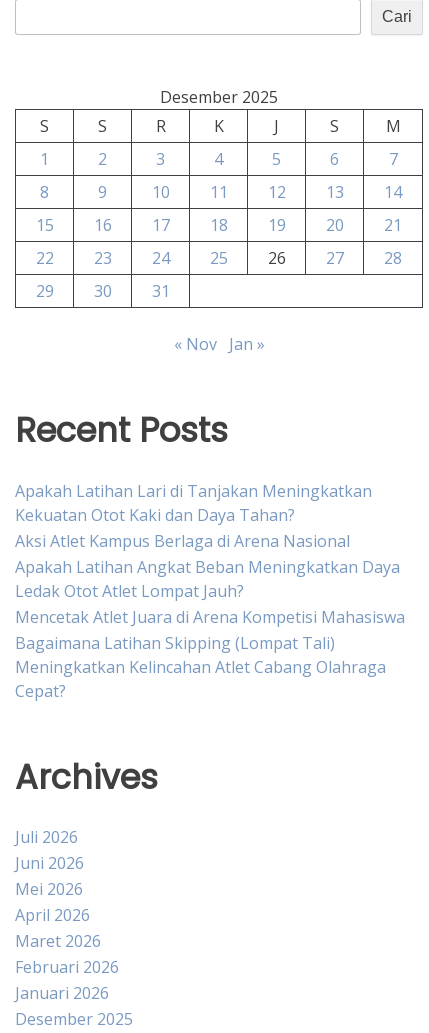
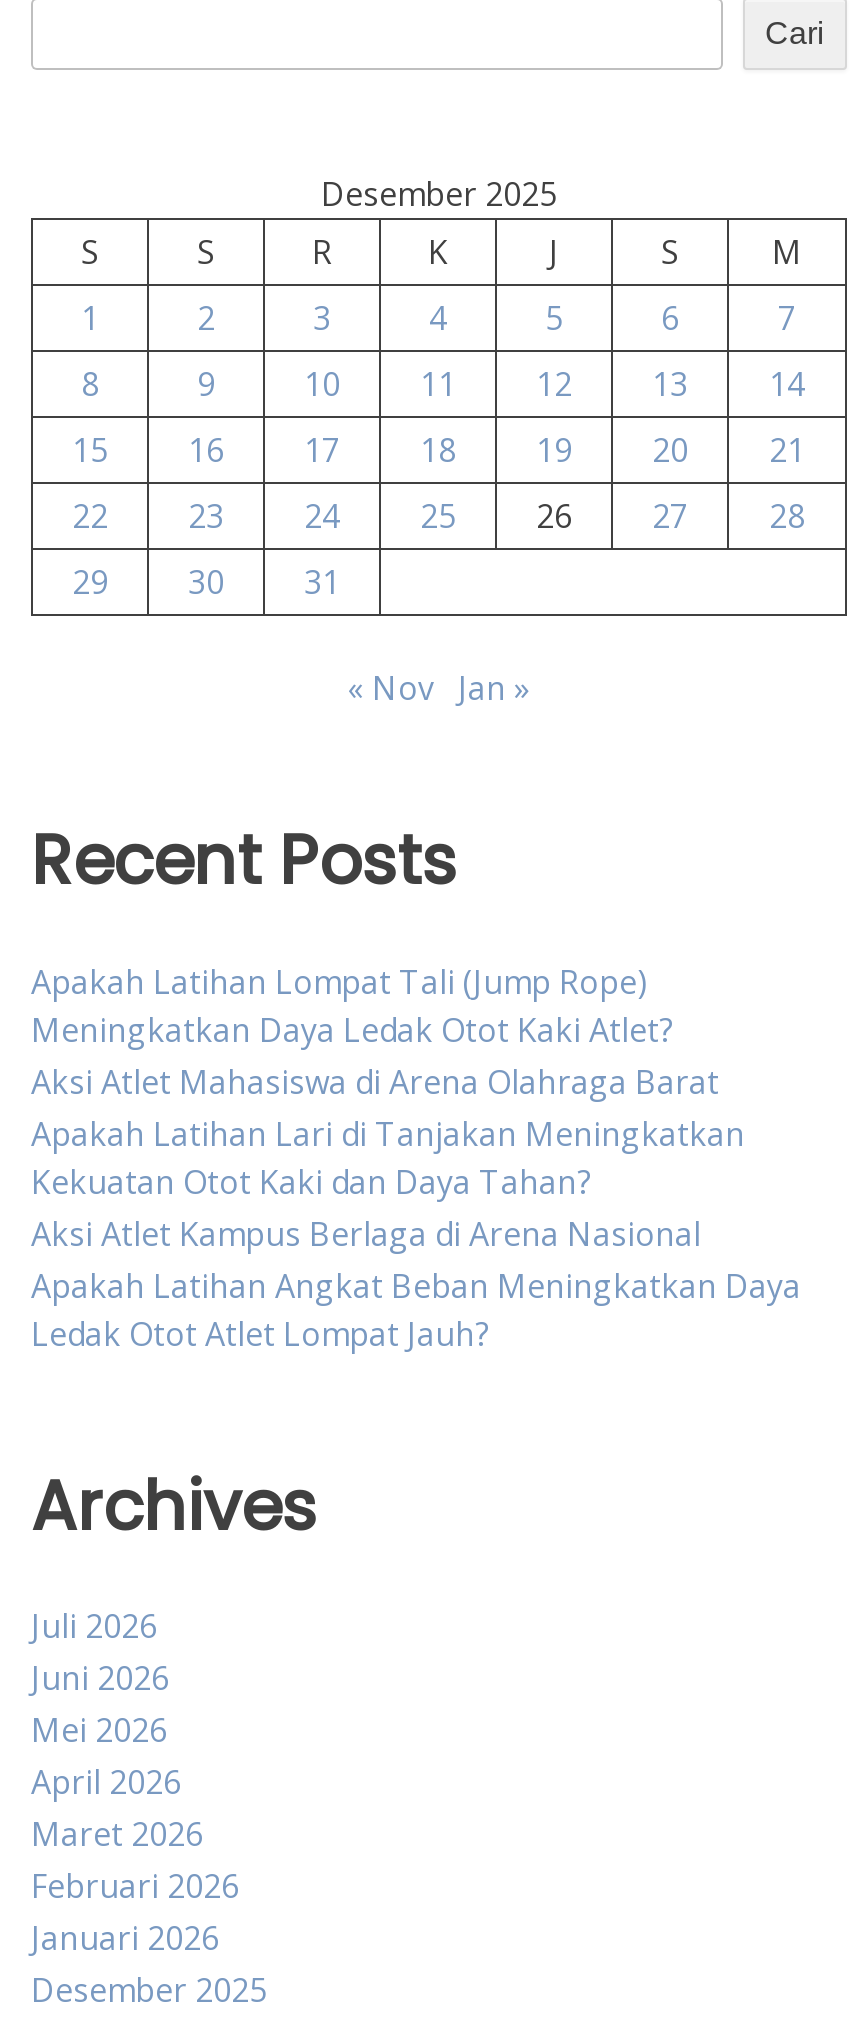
none -> [31,959,719,1103] Apakah Latihan Lompat Tali (Jump Rope) | Meningkatkan Daya Ledak Otot Kaki Atlet? | Aksi Atlet Mahasiswa di Arena Olahraga Barat
moved [15,479,400,601] -> [31,1111,801,1355]: Apakah Latihan Lari di Tanjakan Meningkatkan | Kekuatan Otot Kaki dan Daya Tahan? | Aksi Atlet Kampus Berlaga di Arena Nasional | Apakah Latihan Angkat Beban Meningkatkan Daya | Ledak Otot Atlet Lompat Jauh?
[15,605,405,701] Mencetak Atlet Juara di Arena Kompetisi Mahasiswa | Bagaimana Latihan Skipping (Lompat Tali) | Meningkatkan Kelincahan Atlet Cabang Olahraga | Cepat? -> none

